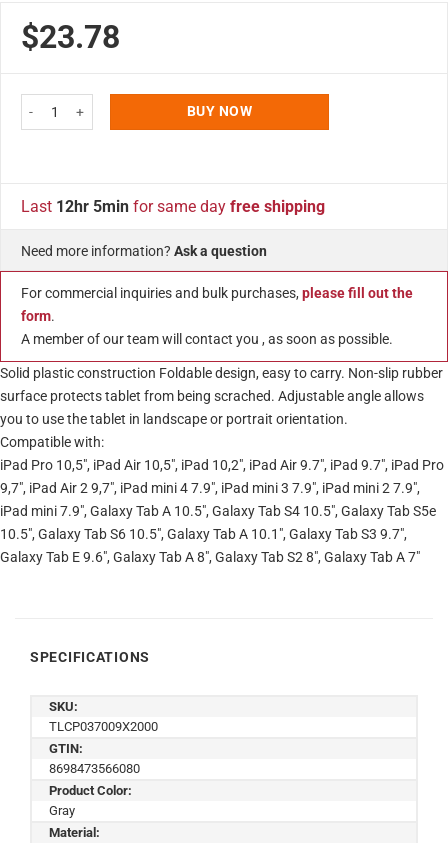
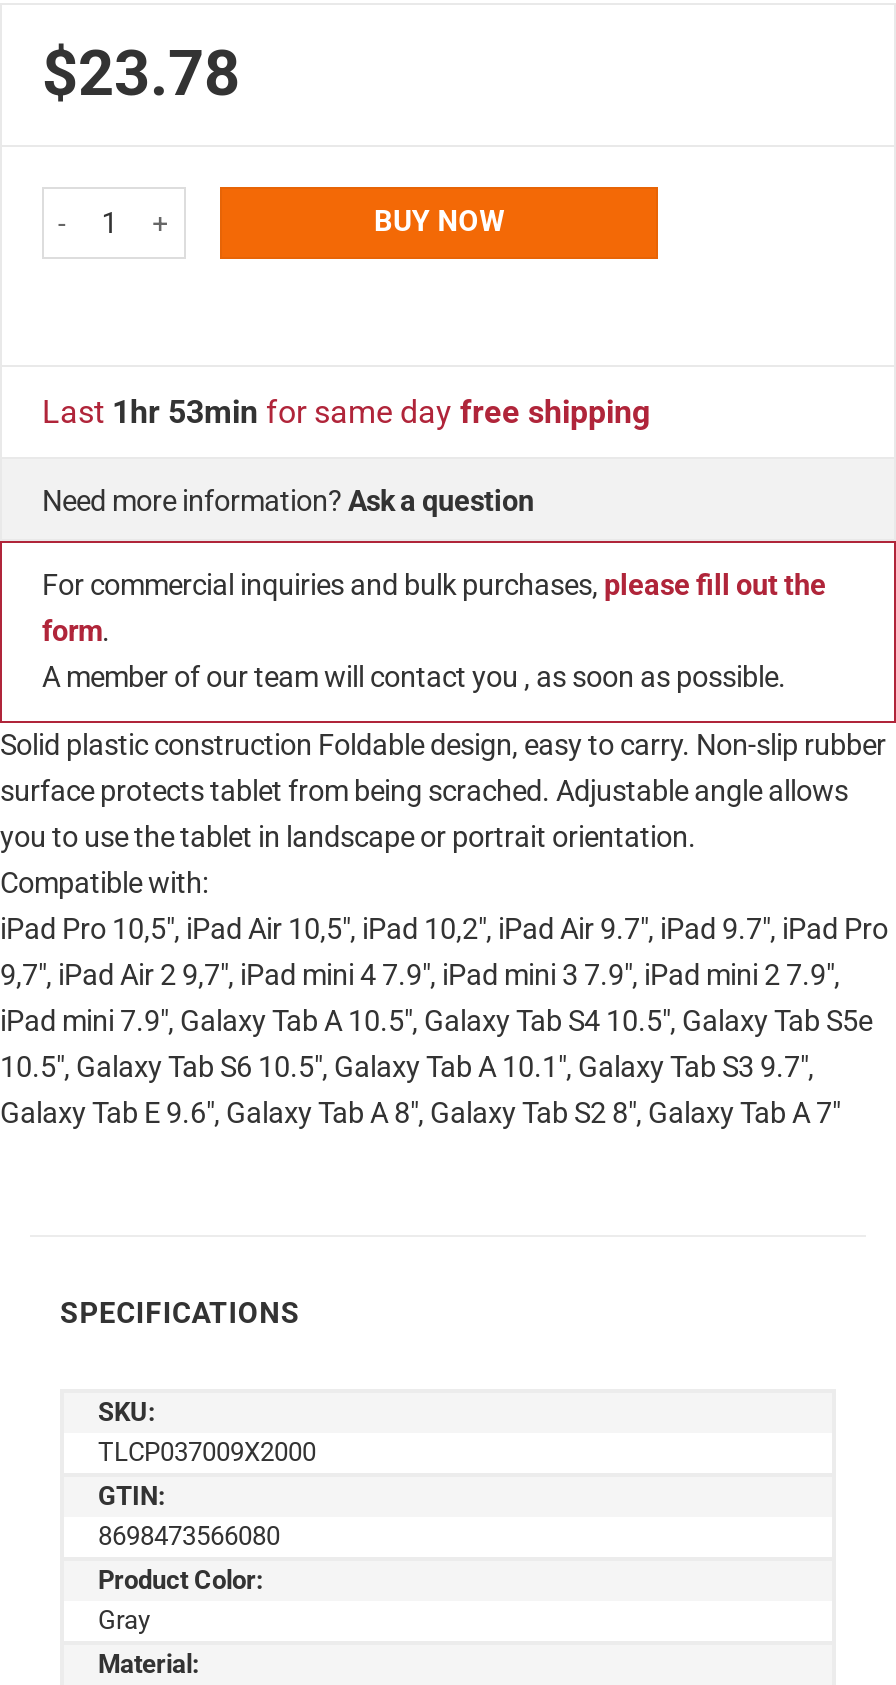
[21,197,325,216] Last 12hr 5min for same day free shipping -> [42,394,650,432] Last 1hr 53min for same day free shipping

